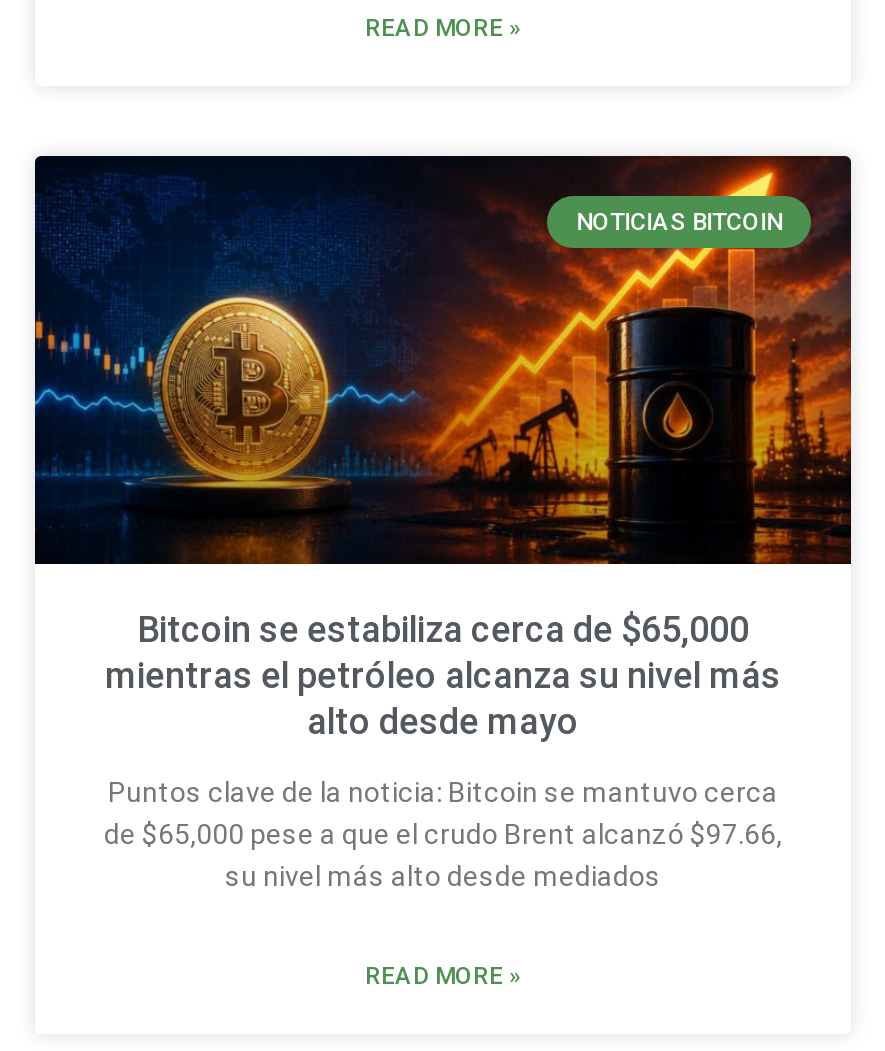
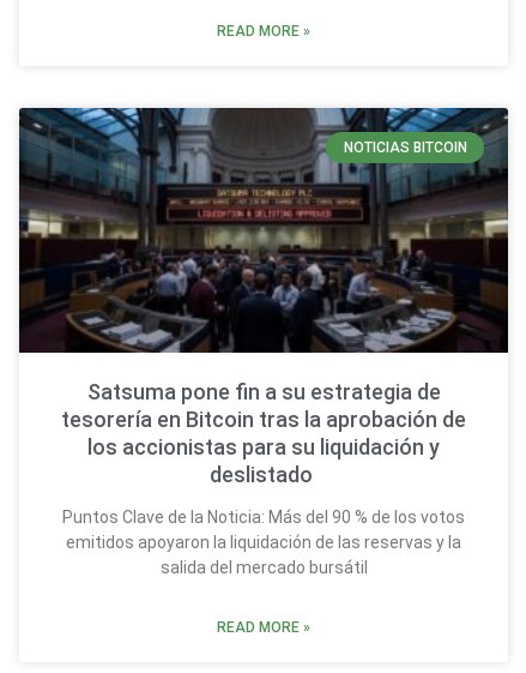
[33,154,853,741] [image] | Bitcoin se estabiliza cerca de $65,000 | mientras el petróleo alcanza su nivel más | alto desde mayo -> [19,107,509,487] [image] | Satsuma pone fin a su estrategia de | tesorería en Bitcoin tras la aprobación de | los accionistas para su liquidación y | deslistado
[104,775,782,891] Puntos clave de la noticia: Bitcoin se mantuvo cerca | de $65,000 pese a que el crudo Brent alcanzó $97.66, | su nivel más alto desde mediados -> [62,507,465,577] Puntos Clave de la Noticia: Más del 90 % de los votos | emitidos apoyaron la liquidación de las reservas y la | salida del mercado bursátil

